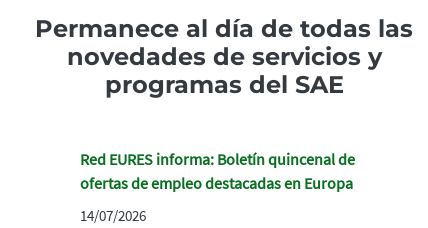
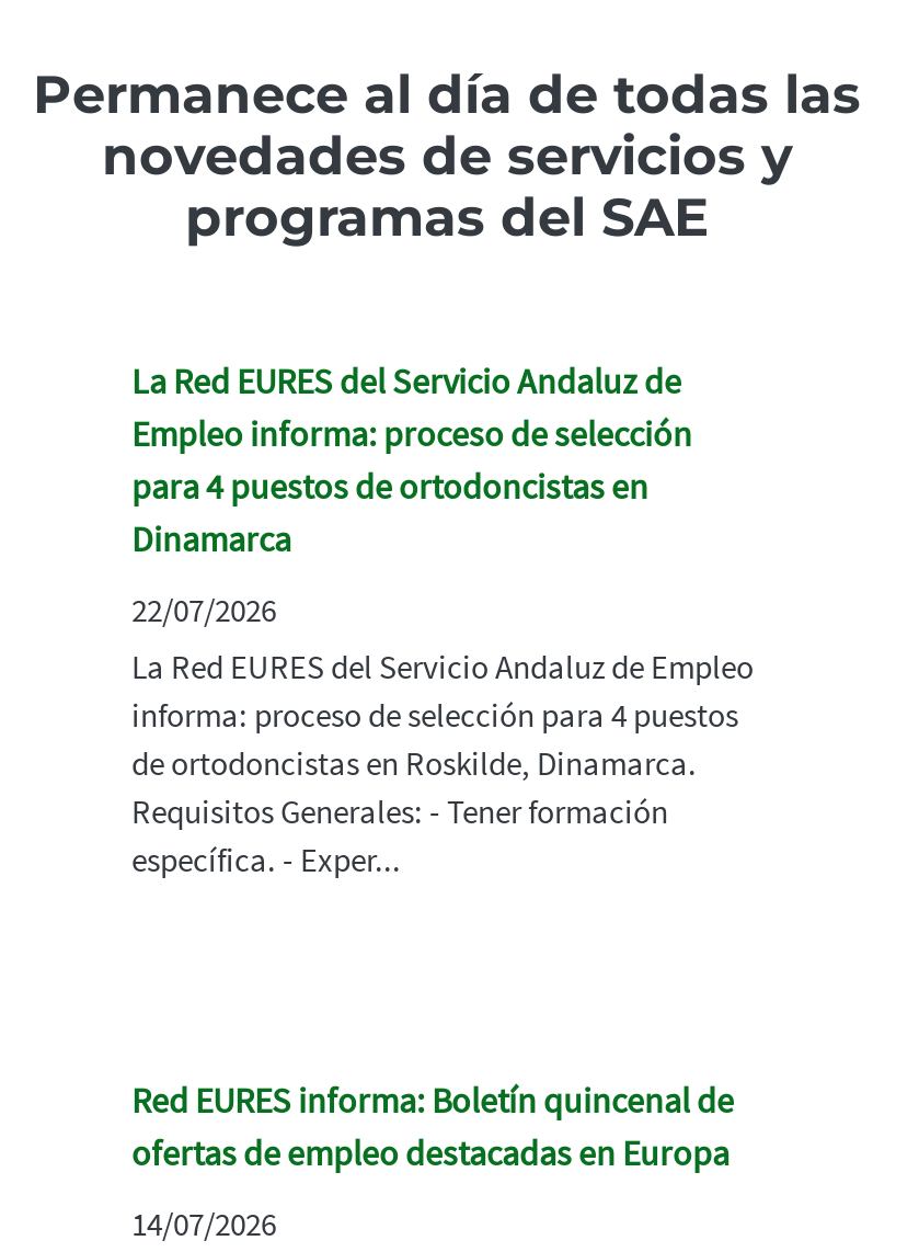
none -> [131,359,754,881] La Red EURES del Servicio Andaluz de | Empleo informa: proceso de selección | para 4 puestos de ortodoncistas en | Dinamarca | 22/07/2026 | La Red EURES del Servicio Andaluz de Empleo | informa: proceso de selección para 4 puestos | de ortodoncistas en Roskilde, Dinamarca. | Requisitos Generales: - Tener formación | específica. - Exper...

